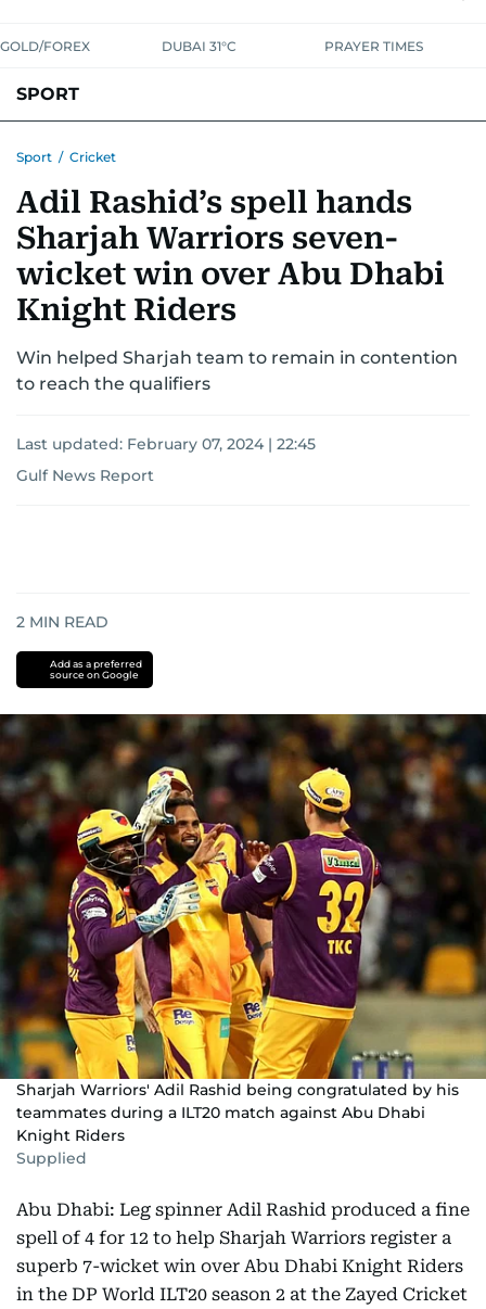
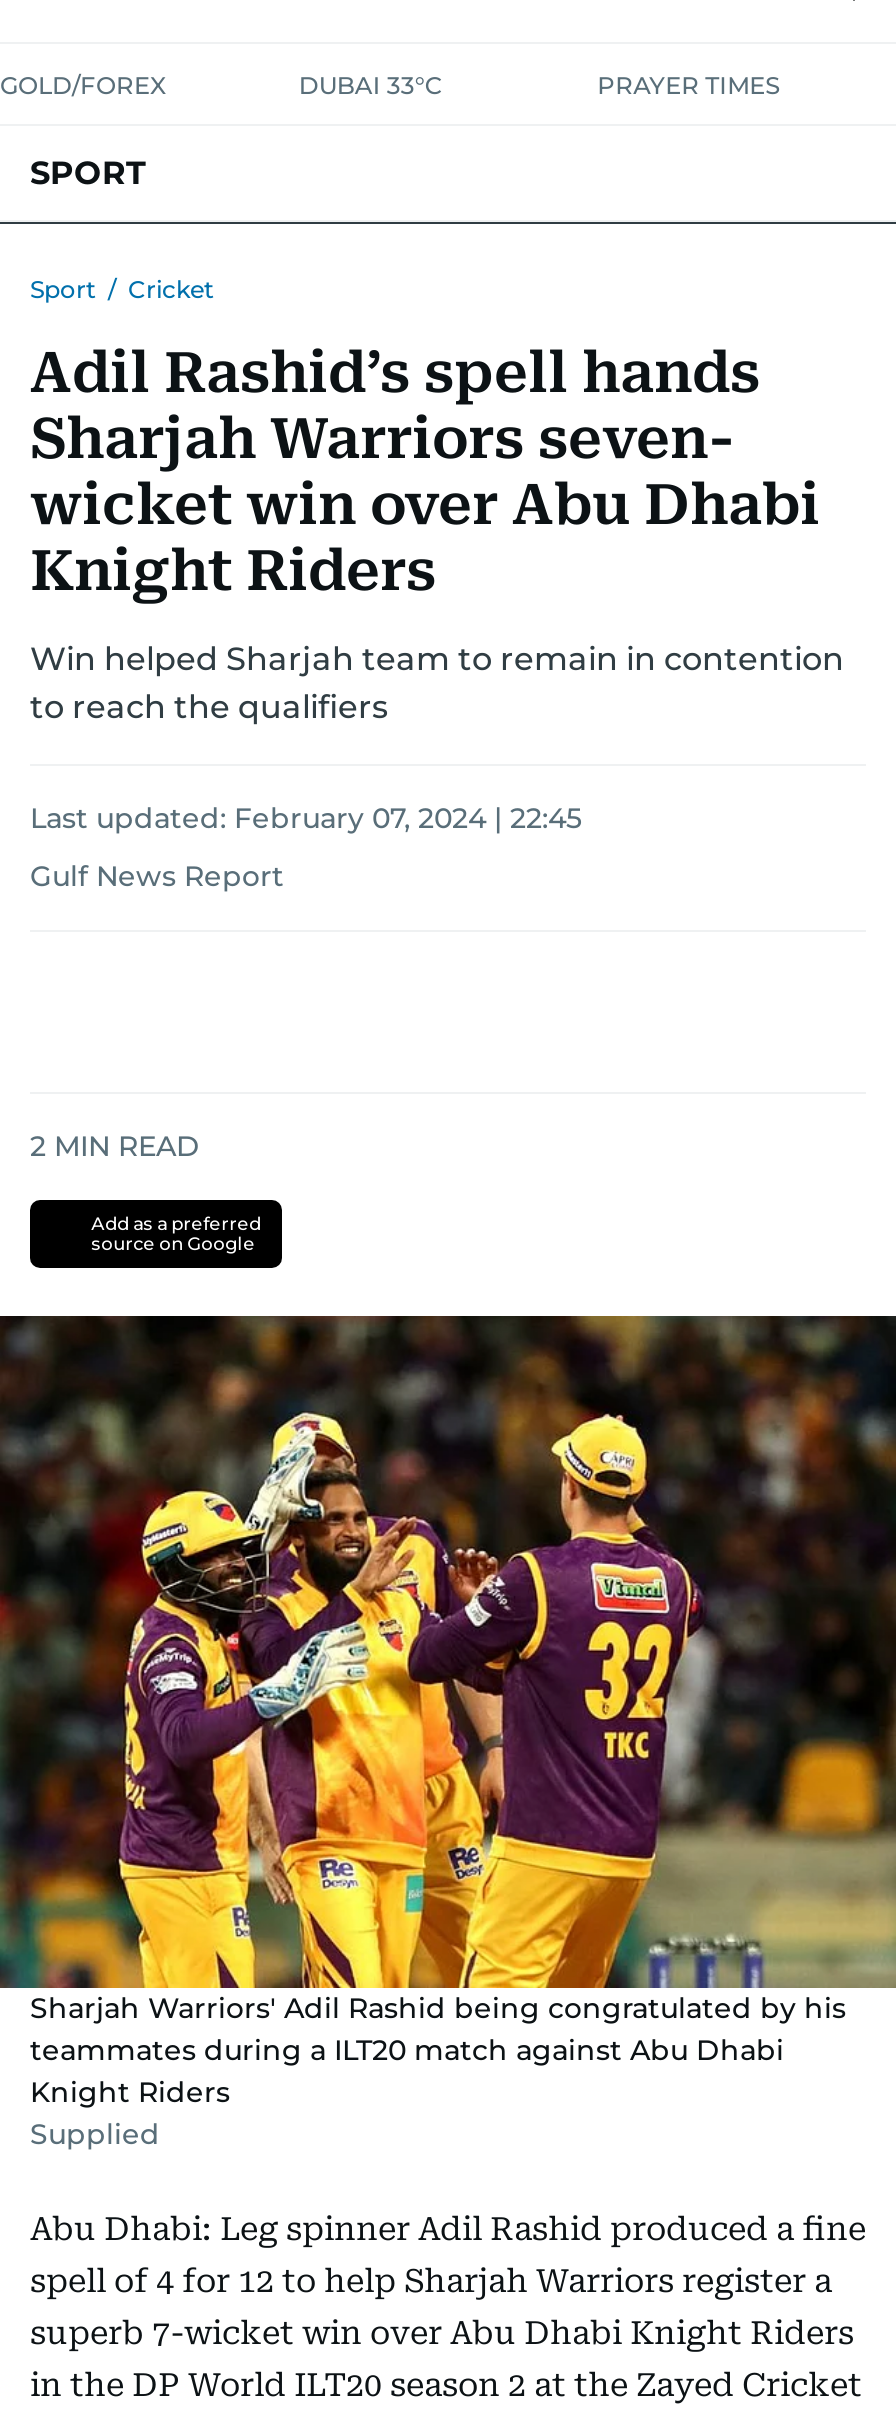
[162,38,237,54] DUBAI 31°C -> [299,70,443,100] DUBAI 33°C

